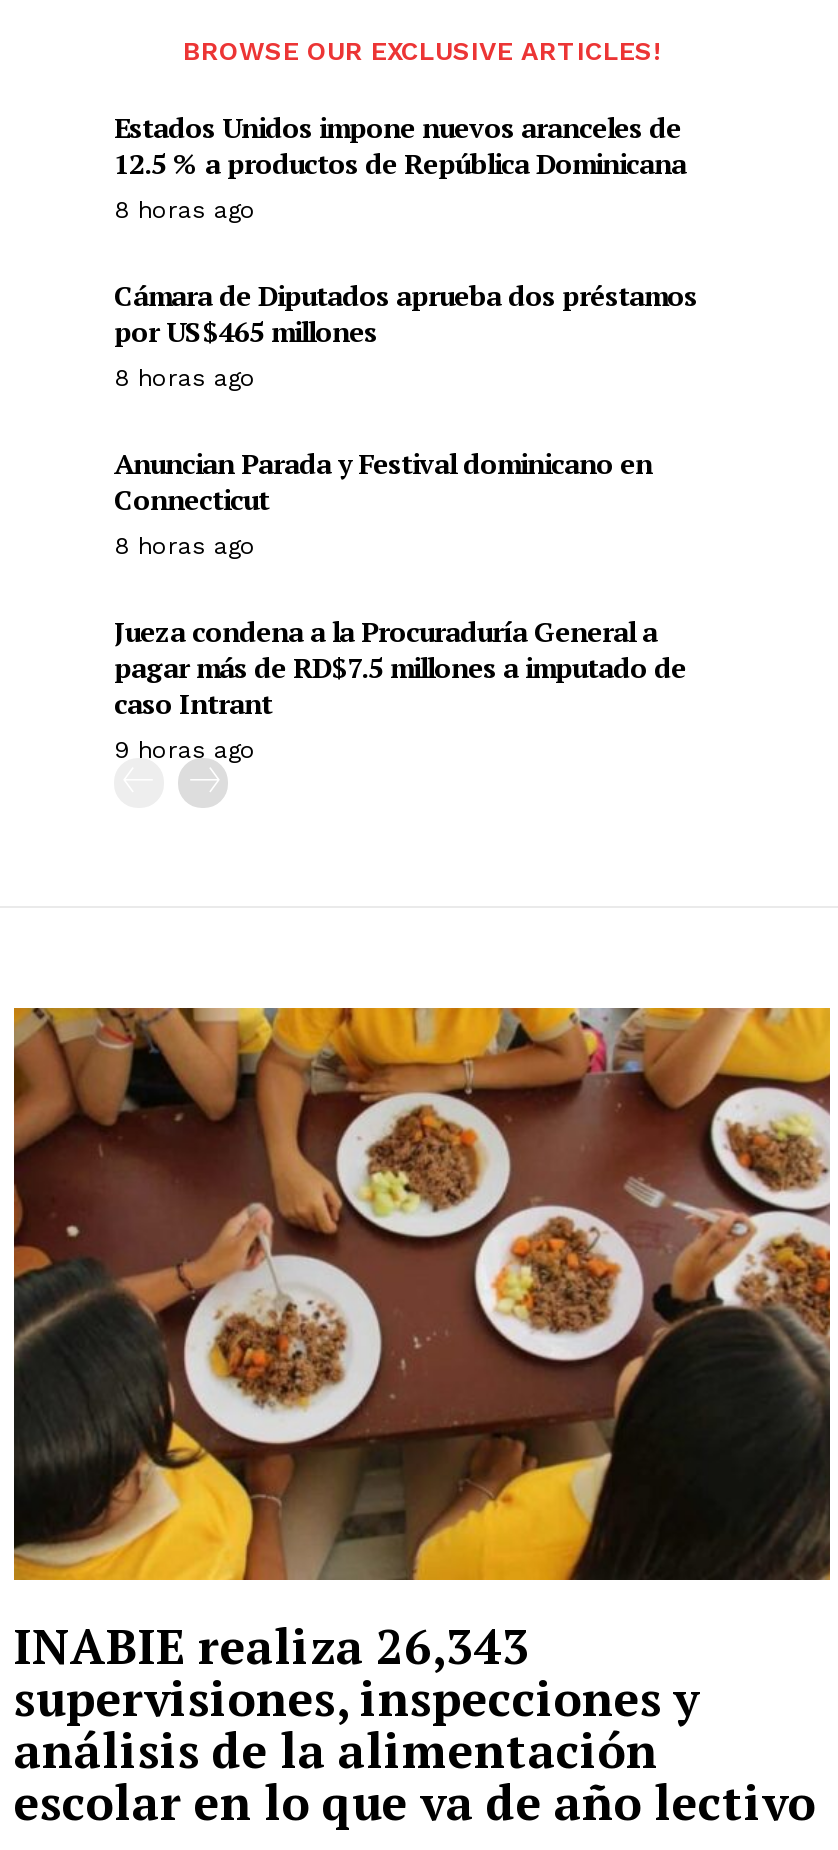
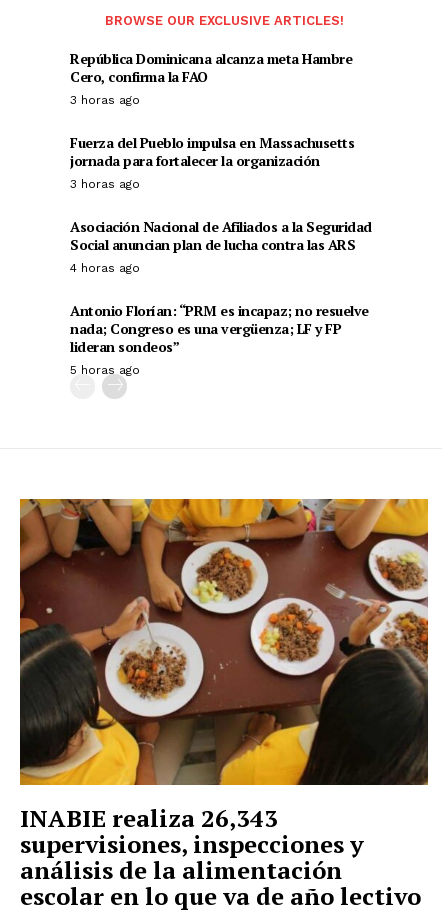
[114,108,686,224] Estados Unidos impone nuevos aranceles de | 12.5 % a productos de República Dominicana | 8 horas ago -> [70,49,352,107] República Dominicana alcanza meta Hambre | Cero, confirma la FAO | 3 horas ago
[114,276,697,392] Cámara de Diputados aprueba dos préstamos | por US$465 millones | 8 horas ago -> [70,133,354,191] Fuerza del Pueblo impulsa en Massachusetts | jornada para fortalecer la organización | 3 horas ago
[114,444,652,560] Anuncian Parada y Festival dominicano en | Connecticut | 8 horas ago -> [70,217,371,275] Asociación Nacional de Afiliados a la Seguridad | Social anuncian plan de lucha contra las ARS | 4 horas ago
[114,612,686,764] Jueza condena a la Procuraduría General a | pagar más de RD$7.5 millones a imputado de | caso Intrant | 9 horas ago -> [70,301,368,377] Antonio Florían: “PRM es incapaz; no resuelve | nada; Congreso es una vergüenza; LF y FP | lideran sondeos” | 5 horas ago

